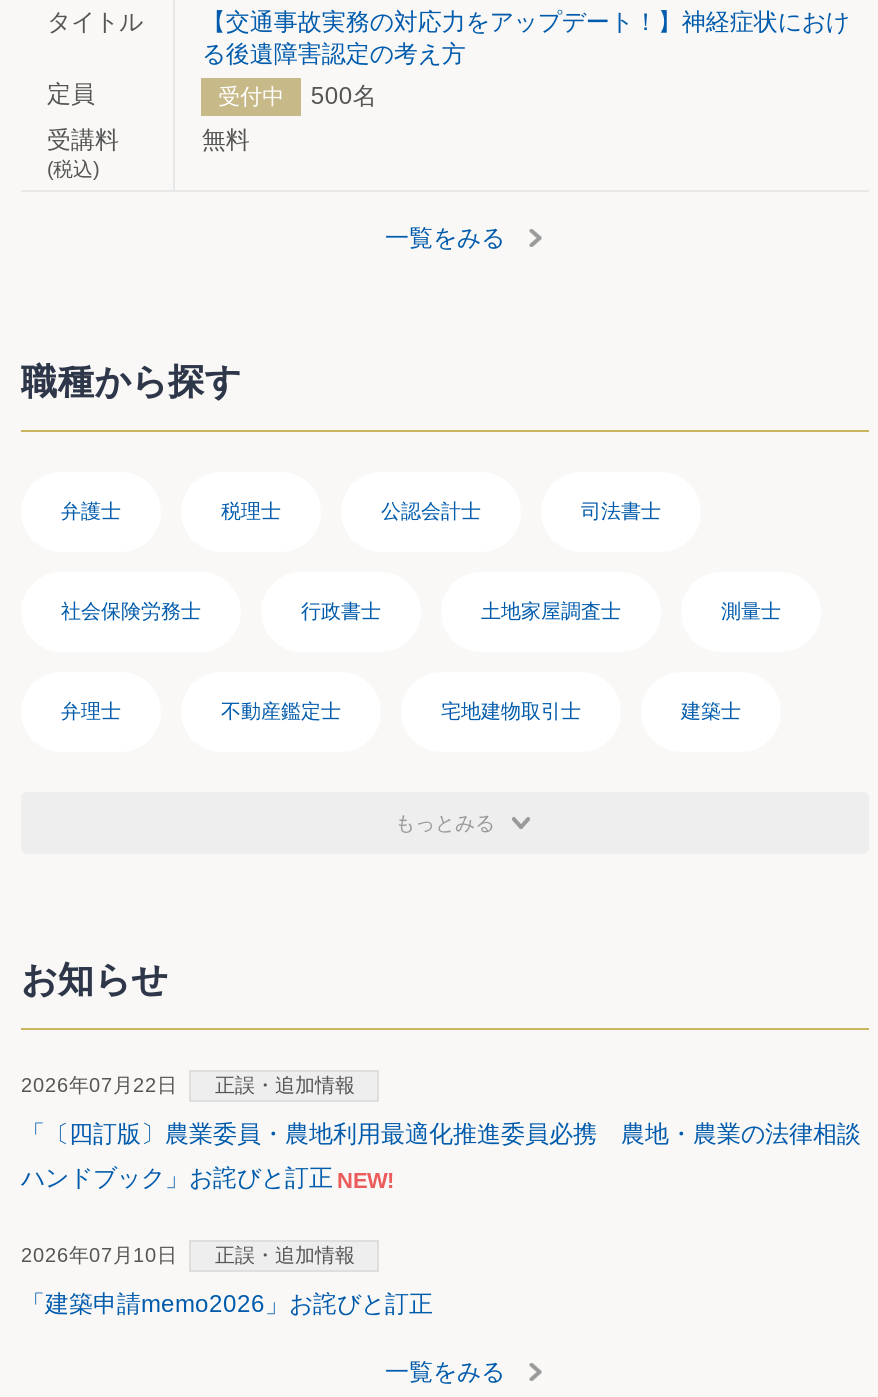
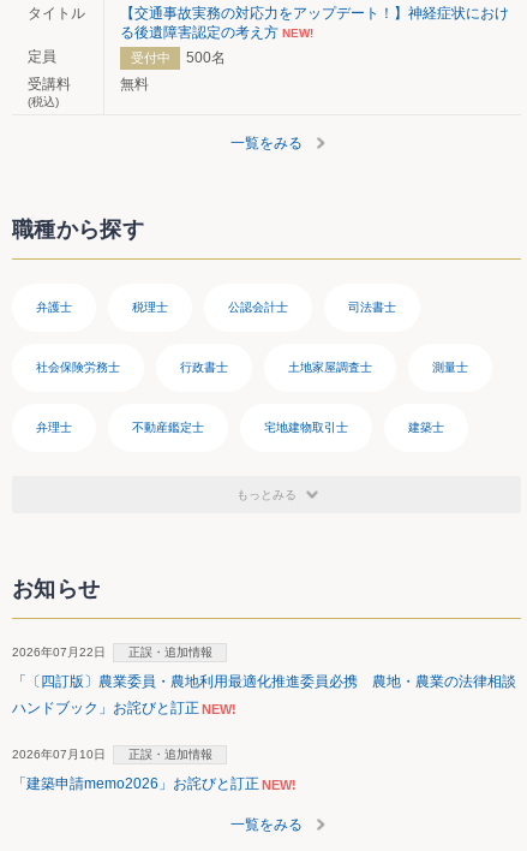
[202,41,466,69] る後遺障害認定の考え方 -> [120,25,314,41] る後遺障害認定の考え方 NEW!
[21,1291,433,1319] 「建築申請memo2026」お詫びと訂正 -> [12,776,297,793] 「建築申請memo2026」お詫びと訂正 NEW!

